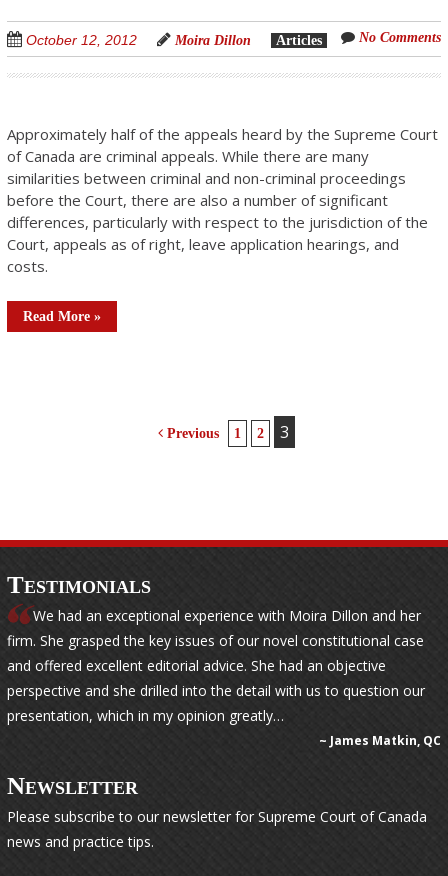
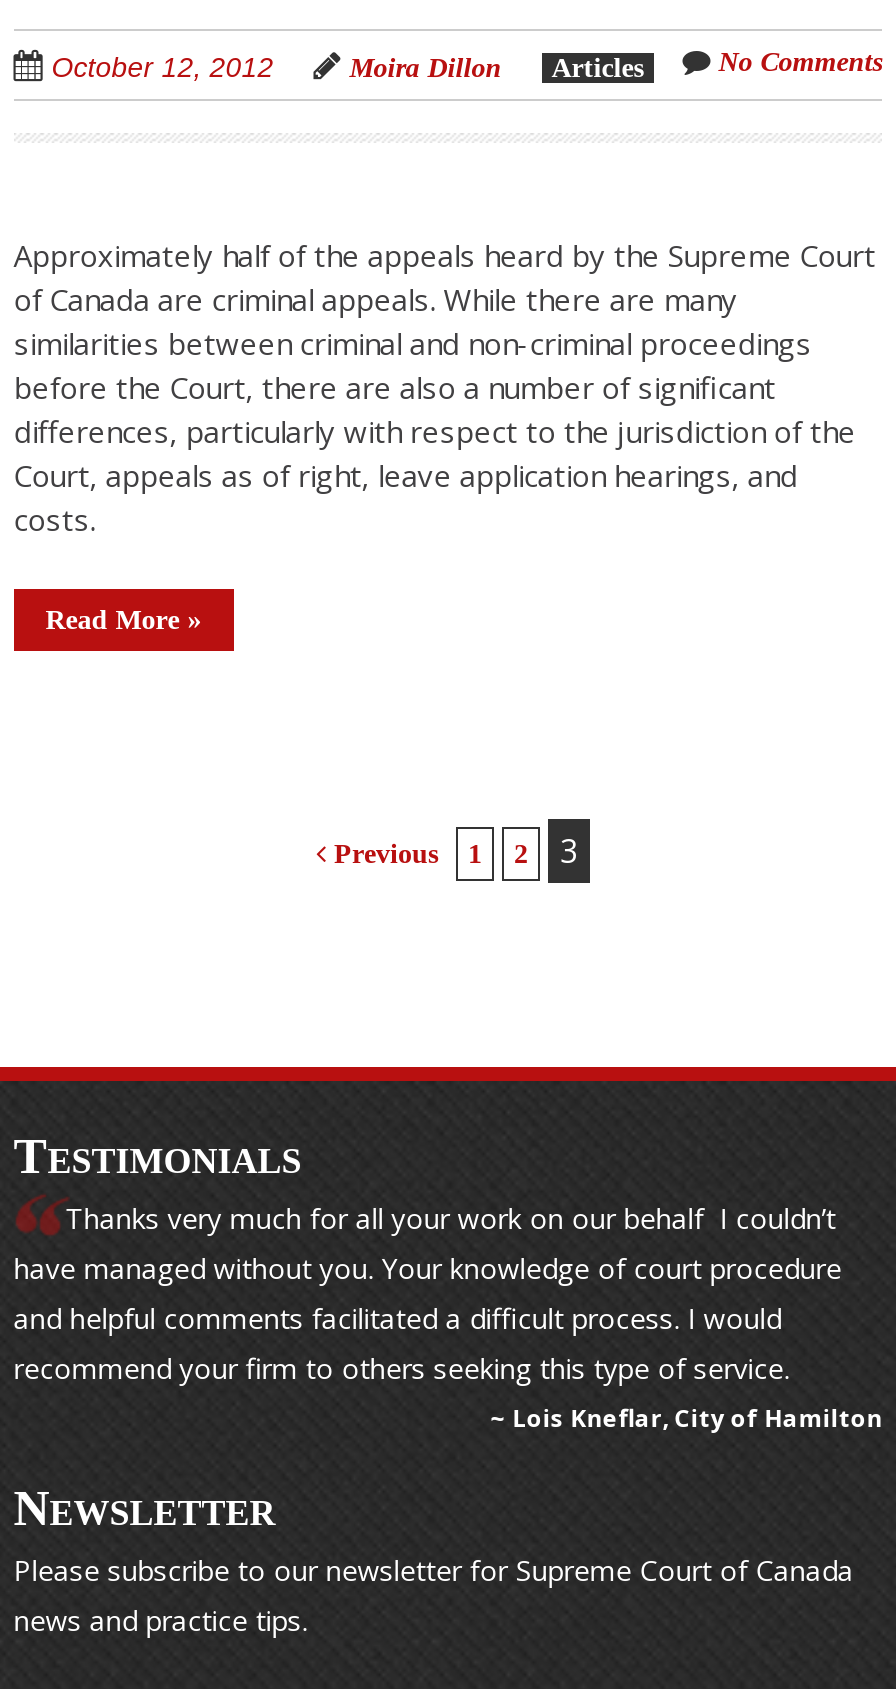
[7,606,441,749] We had an exceptional experience with Moira Dillon and her | firm. She grasped the key issues of our novel constitutional case | and offered excellent editorial advice. She had an objective | perspective and she drilled into the detail with us to question our | presentation, which in my opinion greatly… | ~ James Matkin, QC -> [13,1198,883,1434] Thanks very much for all your work on our behalf I couldn’t | have managed without you. Your knowledge of court procedure | and helpful comments facilitated a difficult process. I would | recommend your firm to others seeking this type of service. | ~ Lois Kneflar, City of Hamilton

